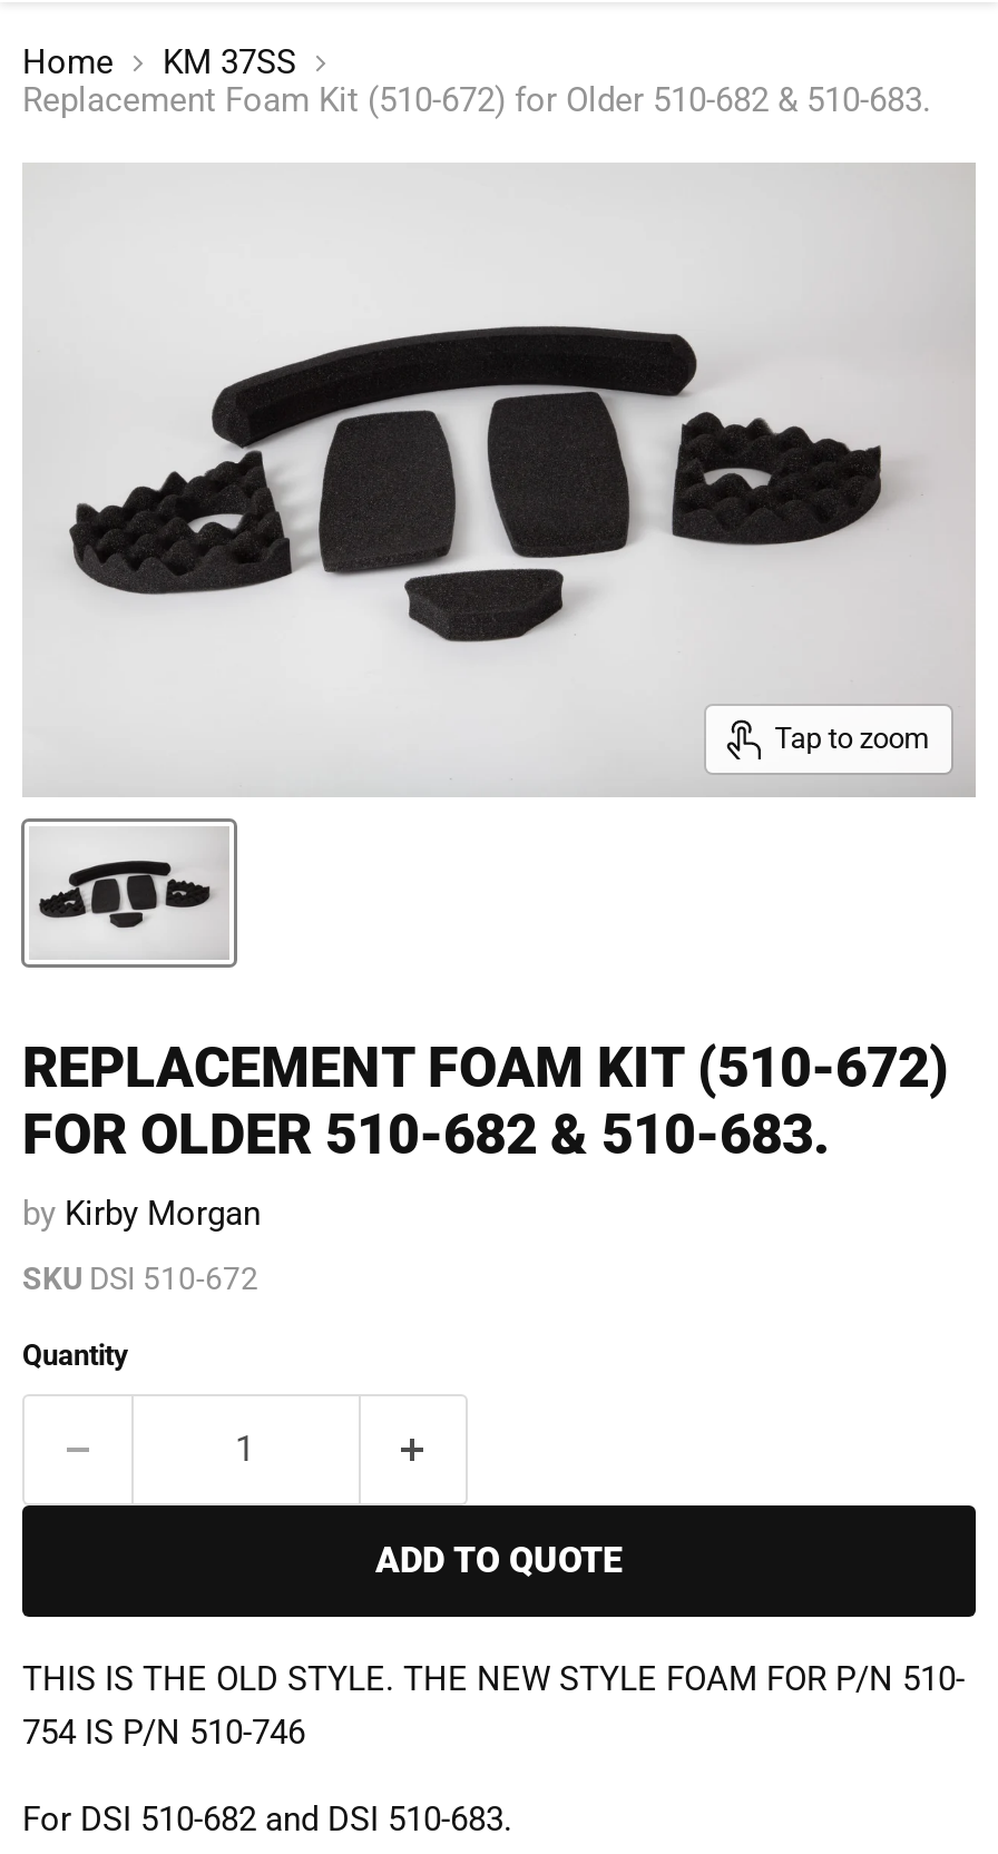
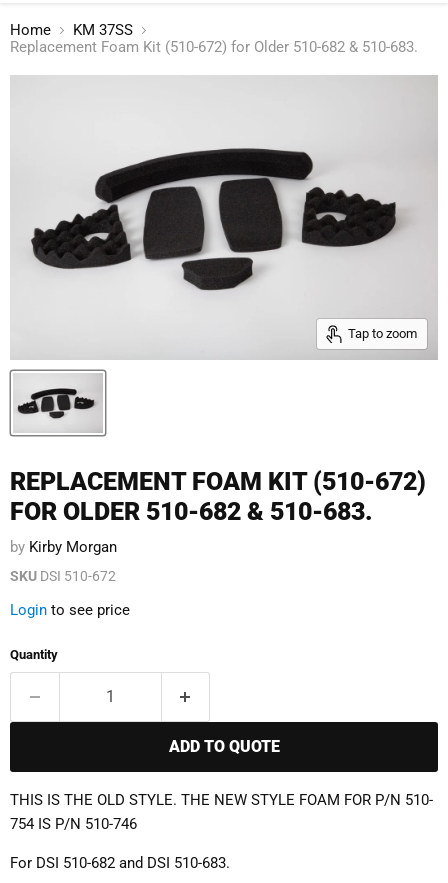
none -> [10,601,130,619] Login to see price

